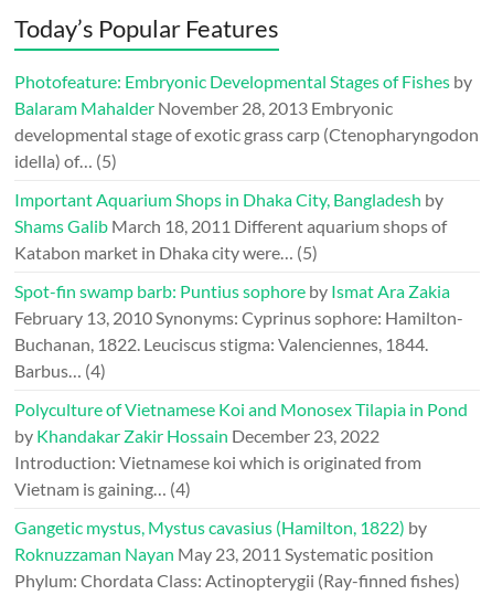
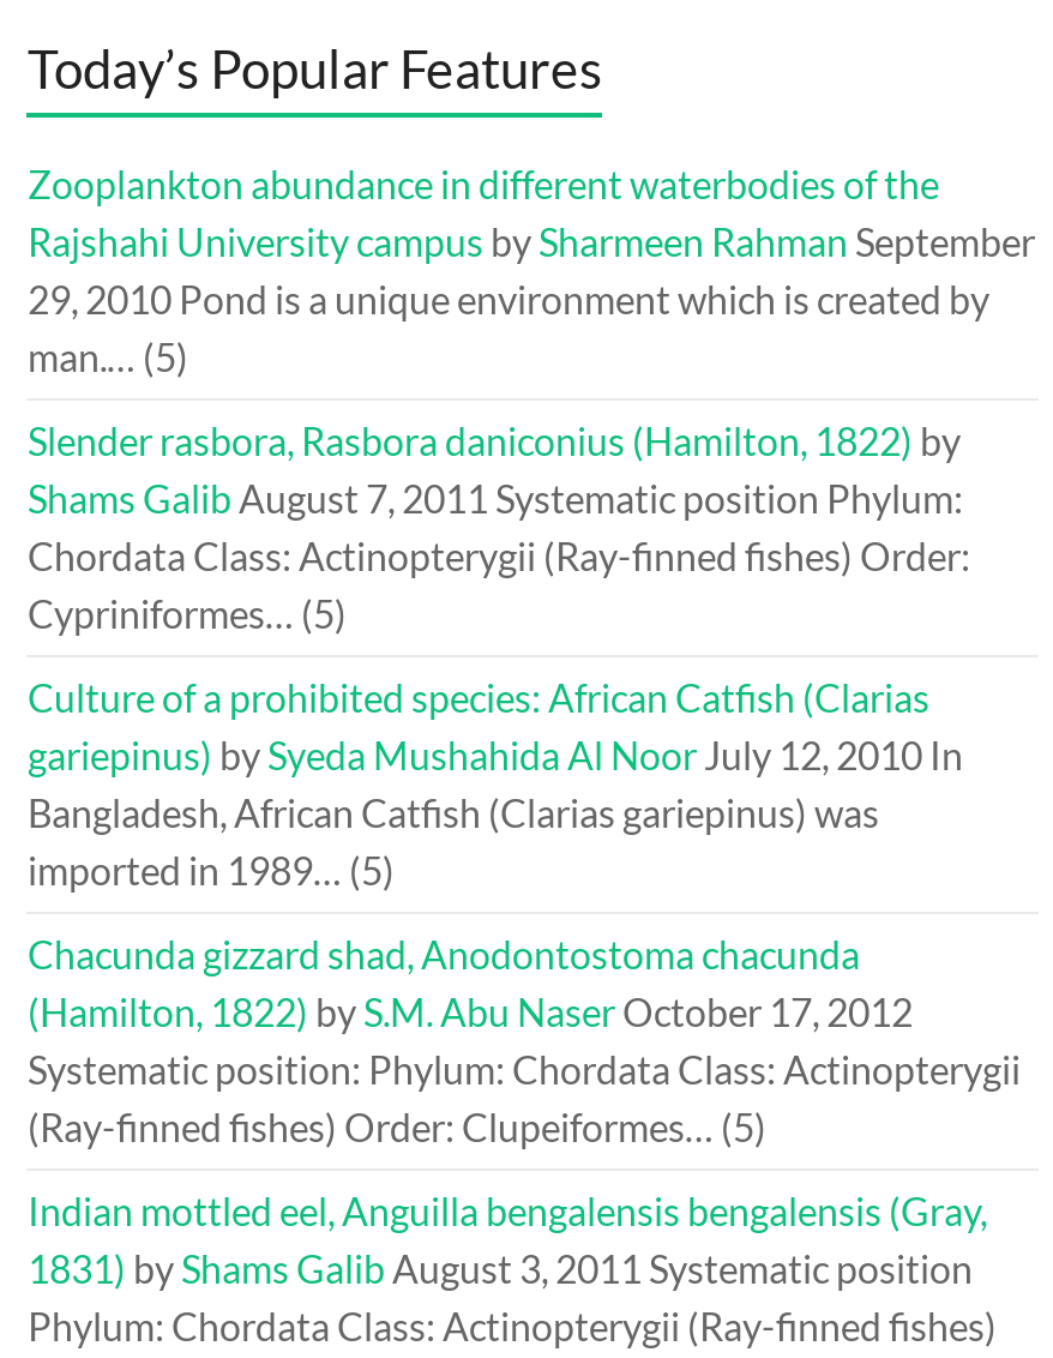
[15,71,479,171] Photofeature: Embryonic Developmental Stages of Fishes by | Balaram Mahalder November 28, 2013 Embryonic | developmental stage of exotic grass carp (Ctenopharyngodon | idella) of… (5) -> [27,161,1035,379] Zooplankton abundance in different waterbodies of the | Rajshahi University campus by Sharmeen Rahman September | 29, 2010 Pond is a unique environment which is created by | man.… (5)
[15,189,447,263] Important Aquarium Shops in Dhaka City, Bangladesh by | Shams Galib March 18, 2011 Different aquarium shops of | Katabon market in Dhaka city were… (5) -> [27,417,970,636] Slender rasbora, Rasbora daniconius (Hamilton, 1822) by | Shams Galib August 7, 2011 Systematic position Phylum: | Chordata Class: Actinopterygii (Ray-finned fishes) Order: | Cypriniformes… (5)
[15,280,464,381] Spot-fin swamp barb: Puntius sophore by Ismat Ara Zakia | February 13, 2010 Synonyms: Cyprinus sophore: Hamilton- | Buchanan, 1822. Leuciscus stigma: Valenciennes, 1844. | Barbus… (4) -> [27,674,963,893] Culture of a prohibited species: African Catfish (Clarias | gariepinus) by Syeda Mushahida Al Noor July 12, 2010 In | Bangladesh, African Catfish (Clarias gariepinus) was | imported in 1989… (5)
[15,399,468,499] Polyculture of Vietnamese Koi and Monosex Tilapia in Pond | by Khandakar Zakir Hossain December 23, 2022 | Introduction: Vietnamese koi which is originated from | Vietnam is gaining… (4) -> [27,931,1020,1149] Chacunda gizzard shad, Anodontostoma chacunda | (Hamilton, 1822) by S.M. Abu Naser October 17, 2012 | Systematic position: Phylum: Chordata Class: Actinopterygii | (Ray-finned fishes) Order: Clupeiformes… (5)
[15,517,434,564] Gangetic mystus, Mystus cavasius (Hamilton, 1822) by | Roknuzzaman Nayan May 23, 2011 Systematic position -> [27,1188,987,1291] Indian mottled eel, Anguilla bengalensis bengalensis (Gray, | 1831) by Shams Galib August 3, 2011 Systematic position

